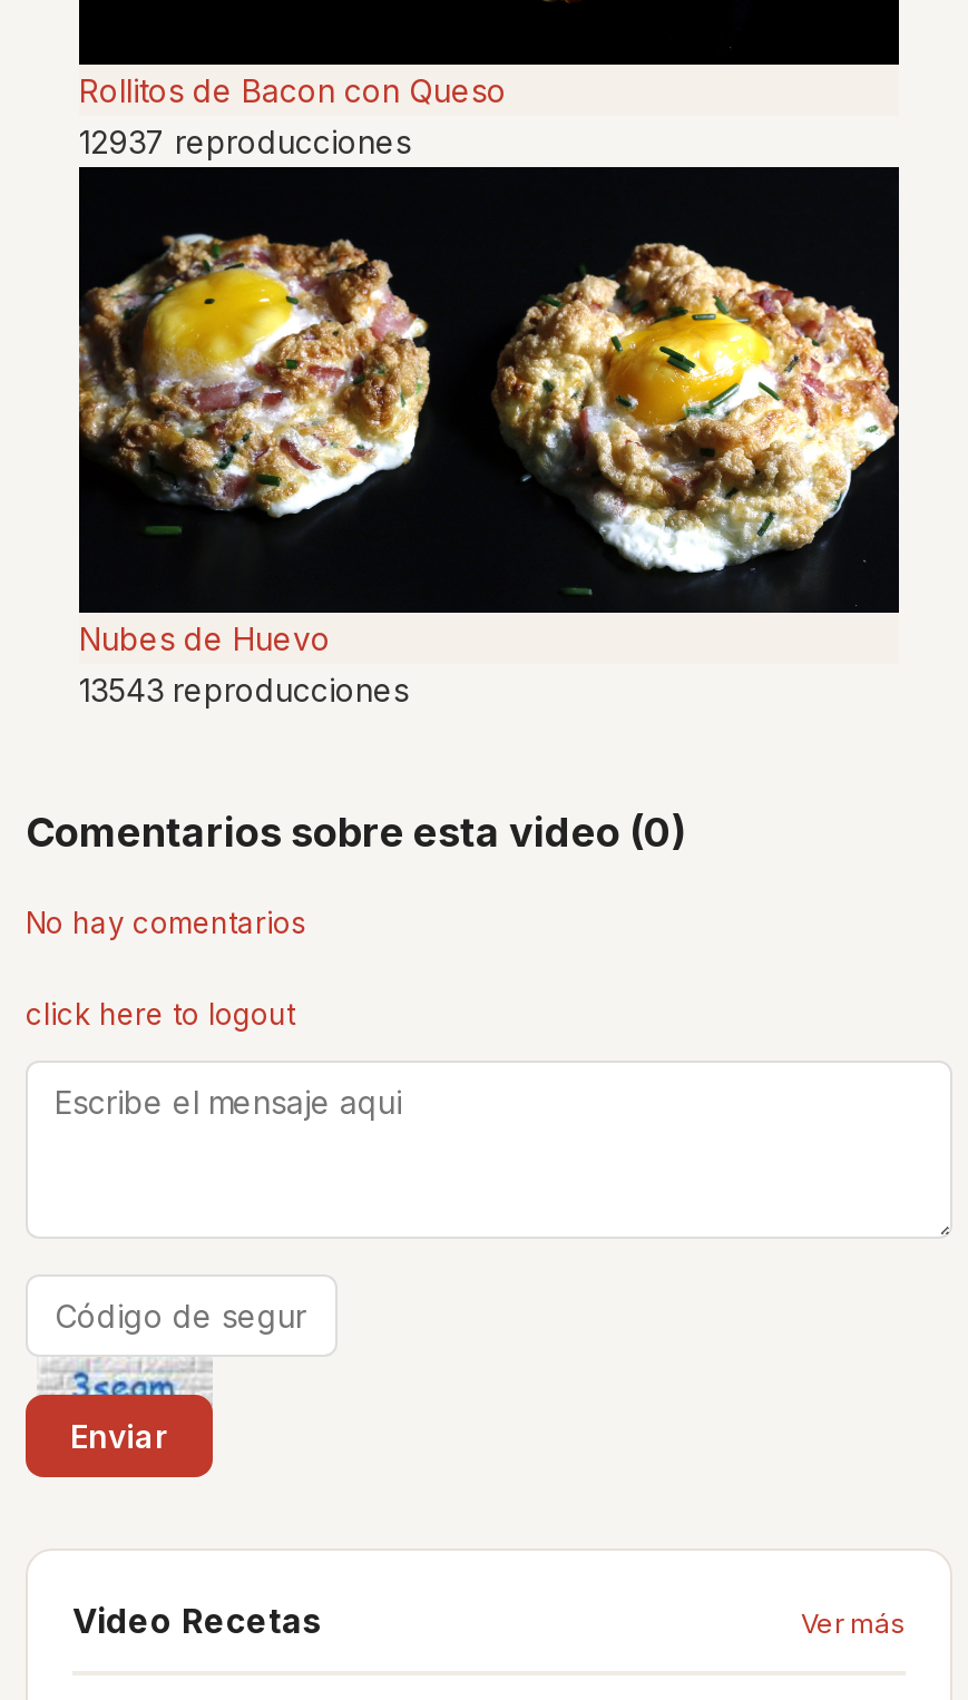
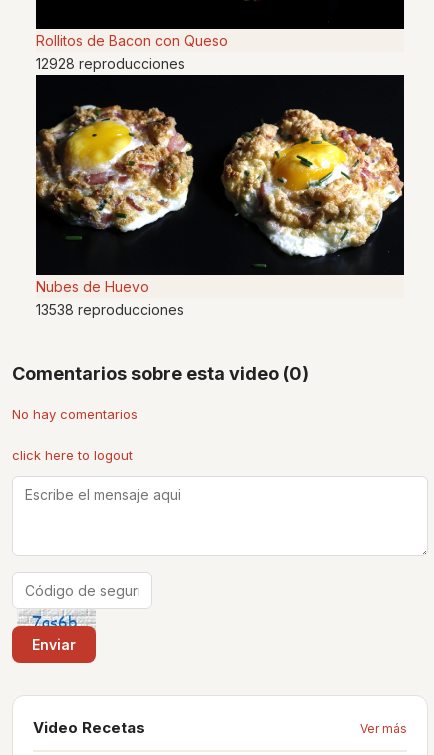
[79,123,411,160] 12937 reproducciones -> [36,55,185,72] 12928 reproducciones
[79,671,409,709] 13543 reproducciones -> [36,301,184,318] 13538 reproducciones

